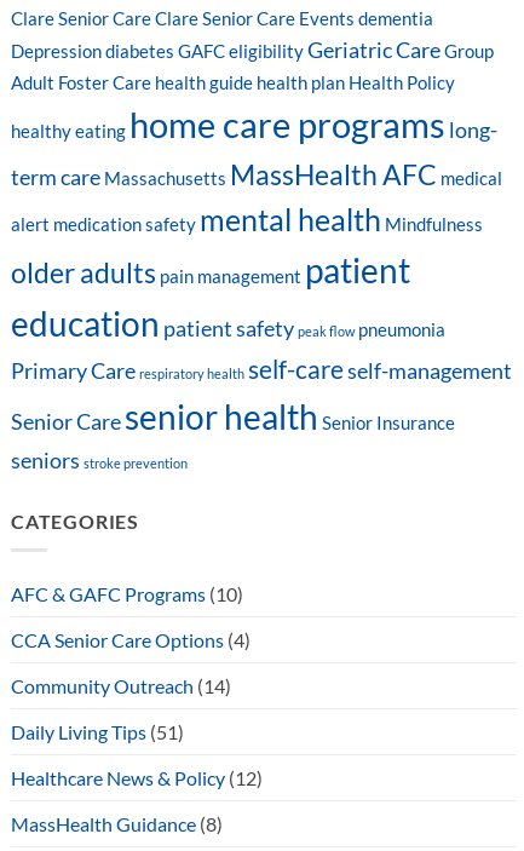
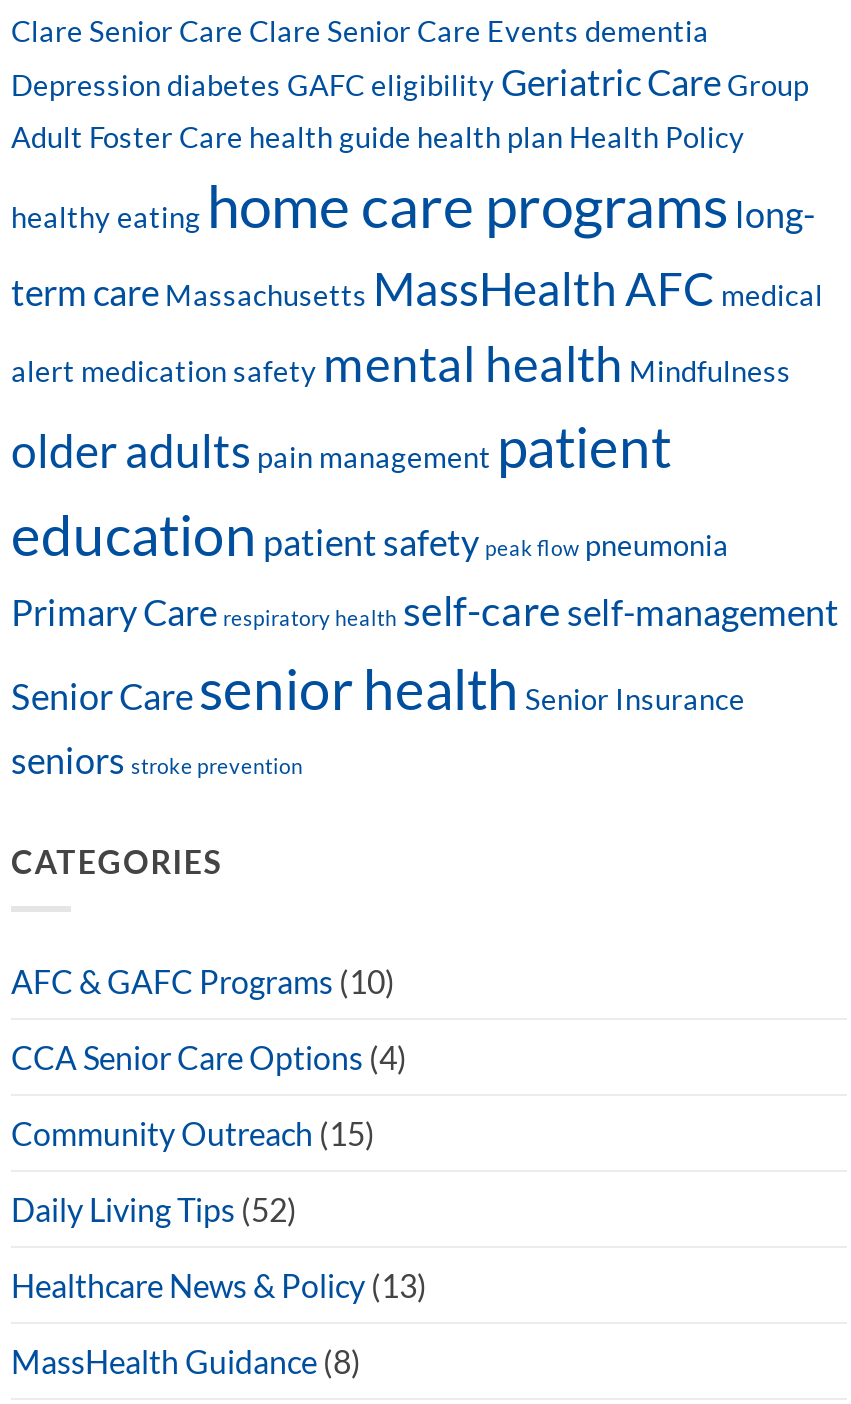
[11,675,231,698] Community Outreach (14) -> [11,1115,375,1153] Community Outreach (15)
[11,721,184,744] Daily Living Tips (51) -> [11,1191,297,1229] Daily Living Tips (52)
[11,767,263,790] Healthcare News & Policy (12) -> [11,1267,427,1305] Healthcare News & Policy (13)

